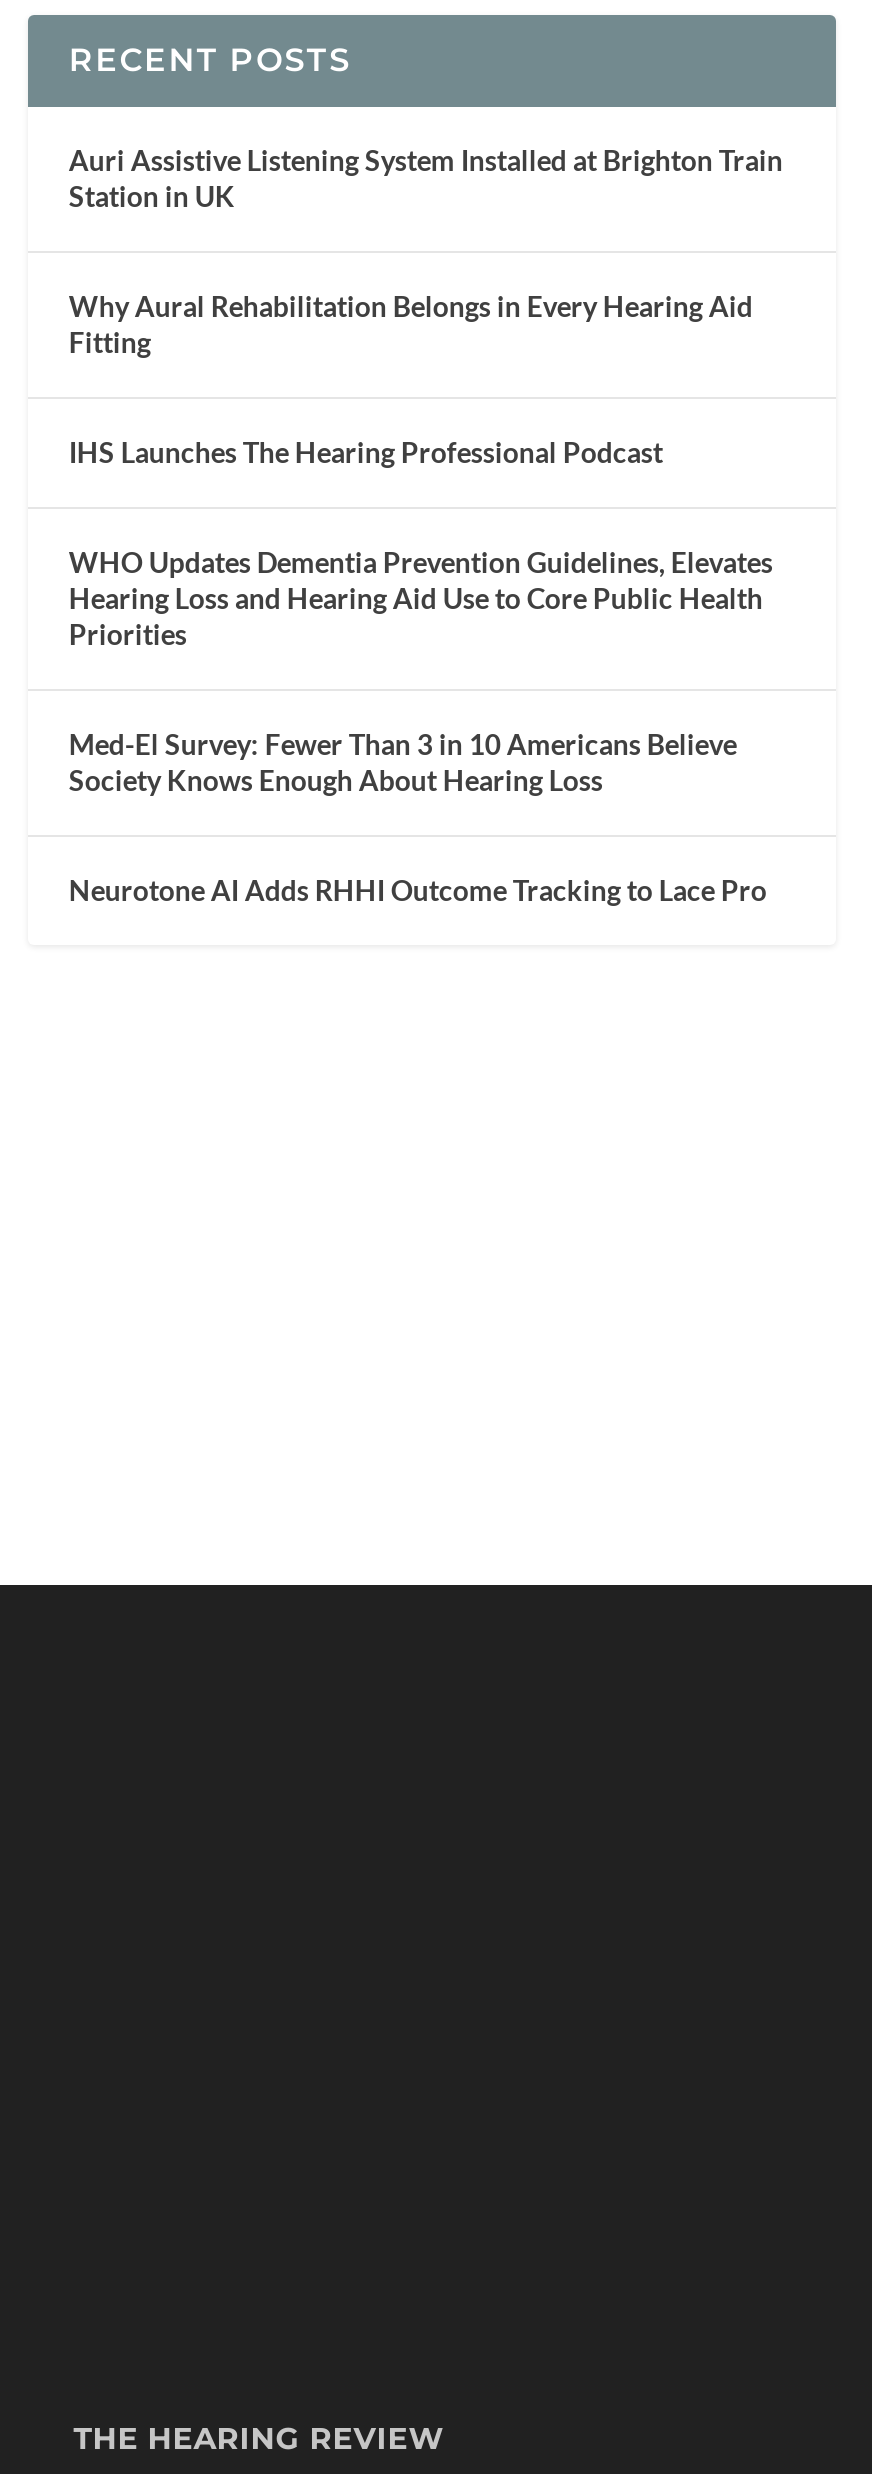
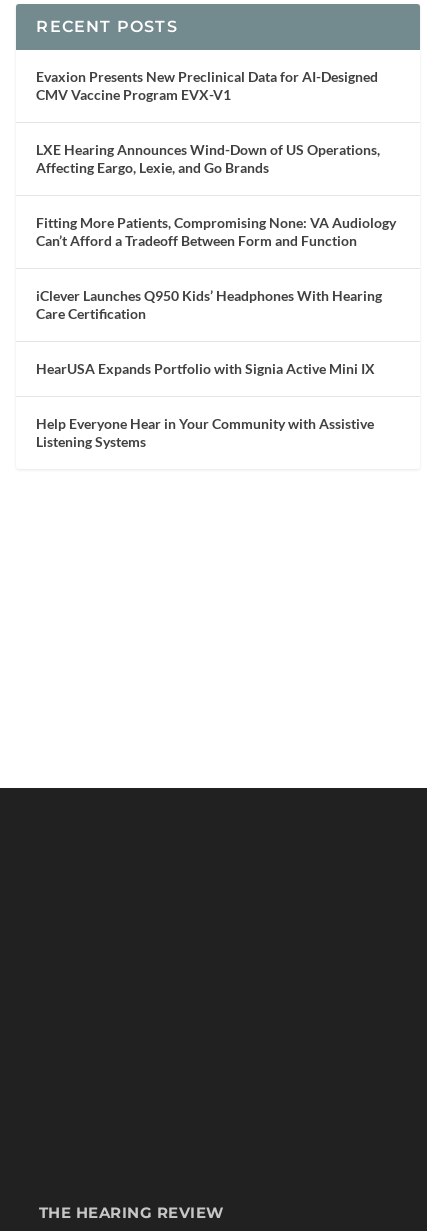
[69,144,783,214] Auri Assistive Listening System Installed at Brighton Train | Station in UK -> [36,68,378,103] Evaxion Presents New Preclinical Data for AI-Designed | CMV Vaccine Program EVX-V1
[69,290,753,360] Why Aural Rehabilitation Belongs in Every Hearing Aid | Fitting -> [36,141,380,176] LXE Hearing Announces Wind-Down of US Operations, | Affecting Eargo, Lexie, and Go Brands
[69,436,663,470] IHS Launches The Hearing Professional Podcast -> [36,214,396,249] Fitting More Patients, Compromising None: VA Audiology | Can’t Afford a Tradeoff Between Form and Function
[69,546,773,652] WHO Updates Dementia Prevention Guidelines, Elevates | Hearing Loss and Hearing Aid Use to Core Public Health | Priorities -> [36,287,382,322] iClever Launches Q950 Kids’ Headphones With Hearing | Care Certification
[69,728,737,798] Med-El Survey: Fewer Than 3 in 10 Americans Believe | Society Knows Enough About Hearing Loss -> [36,360,375,377] HearUSA Expands Portfolio with Signia Active Mini IX
[69,874,767,908] Neurotone AI Adds RHHI Outcome Tracking to Lace Pro -> [36,415,374,450] Help Everyone Hear in Your Community with Assistive | Listening Systems

